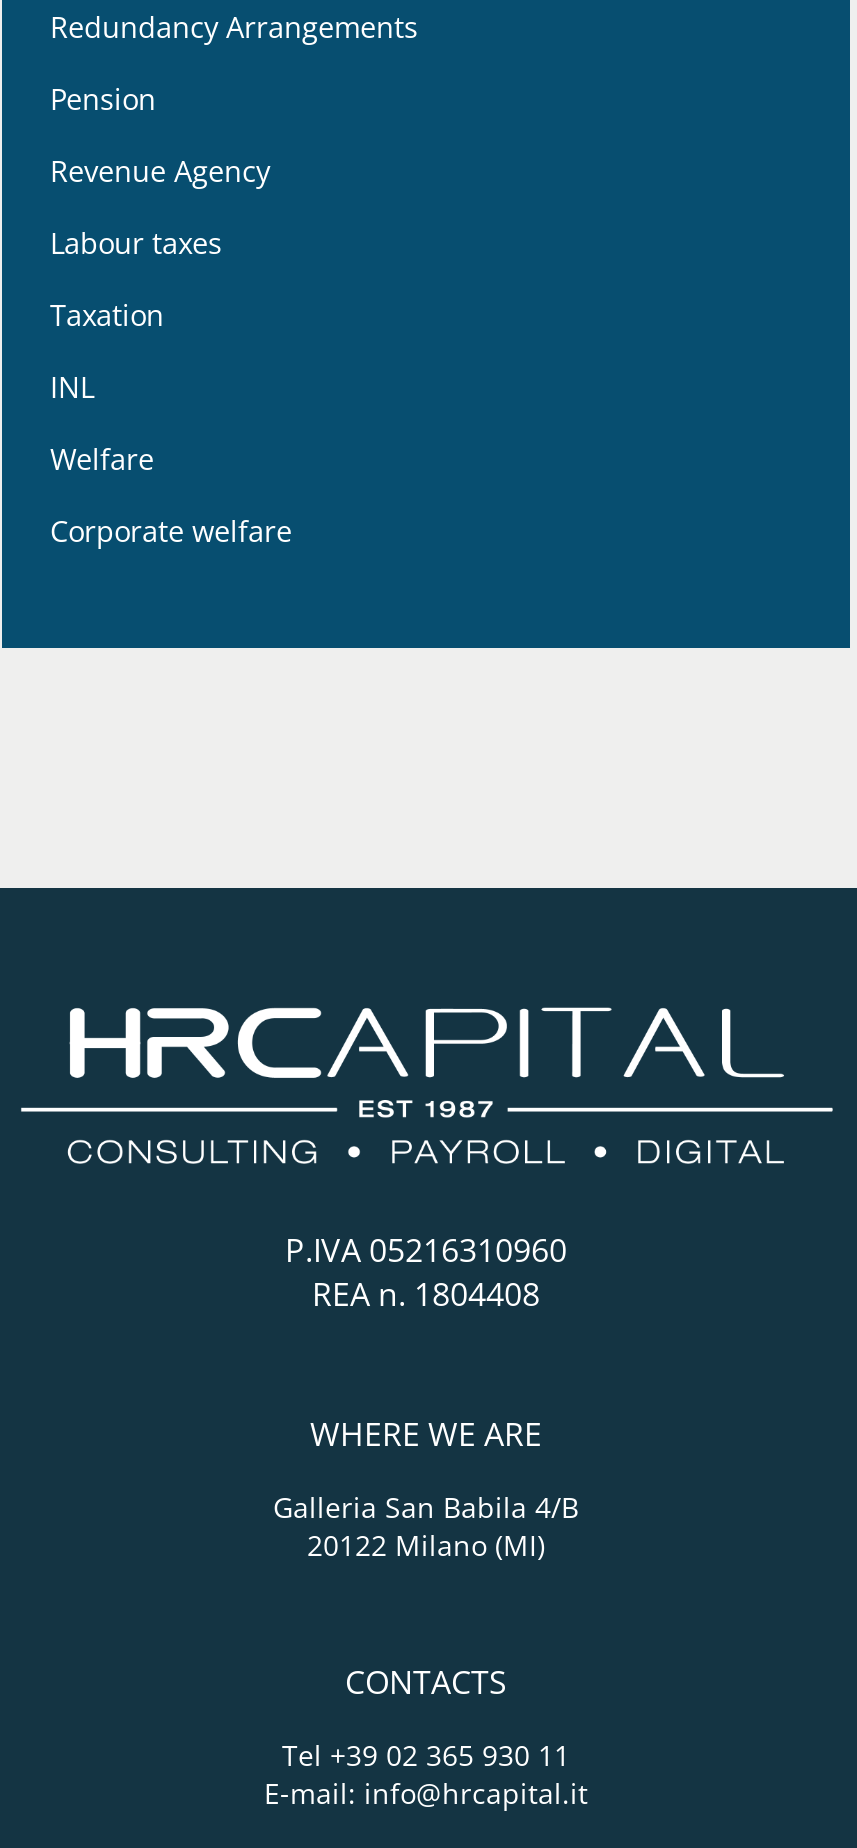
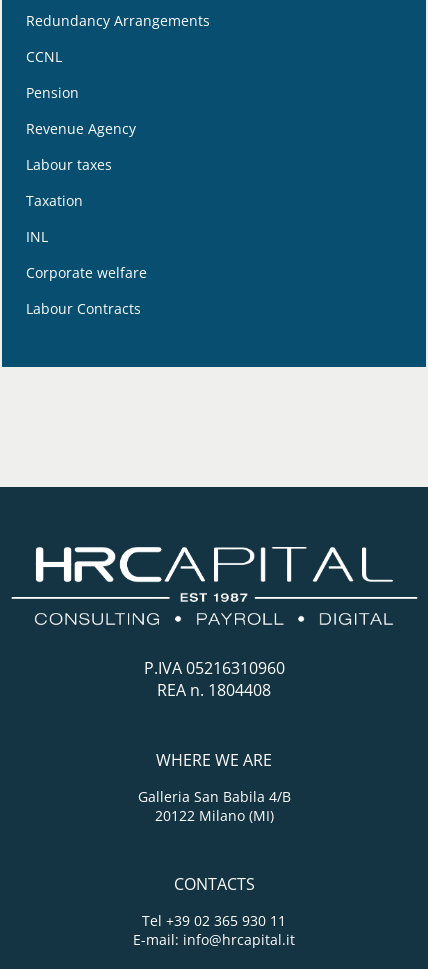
none -> [35,47,62,66] CCNL
[76,440,154,478] Welfare -> none
none -> [33,299,141,318] Labour Contracts

